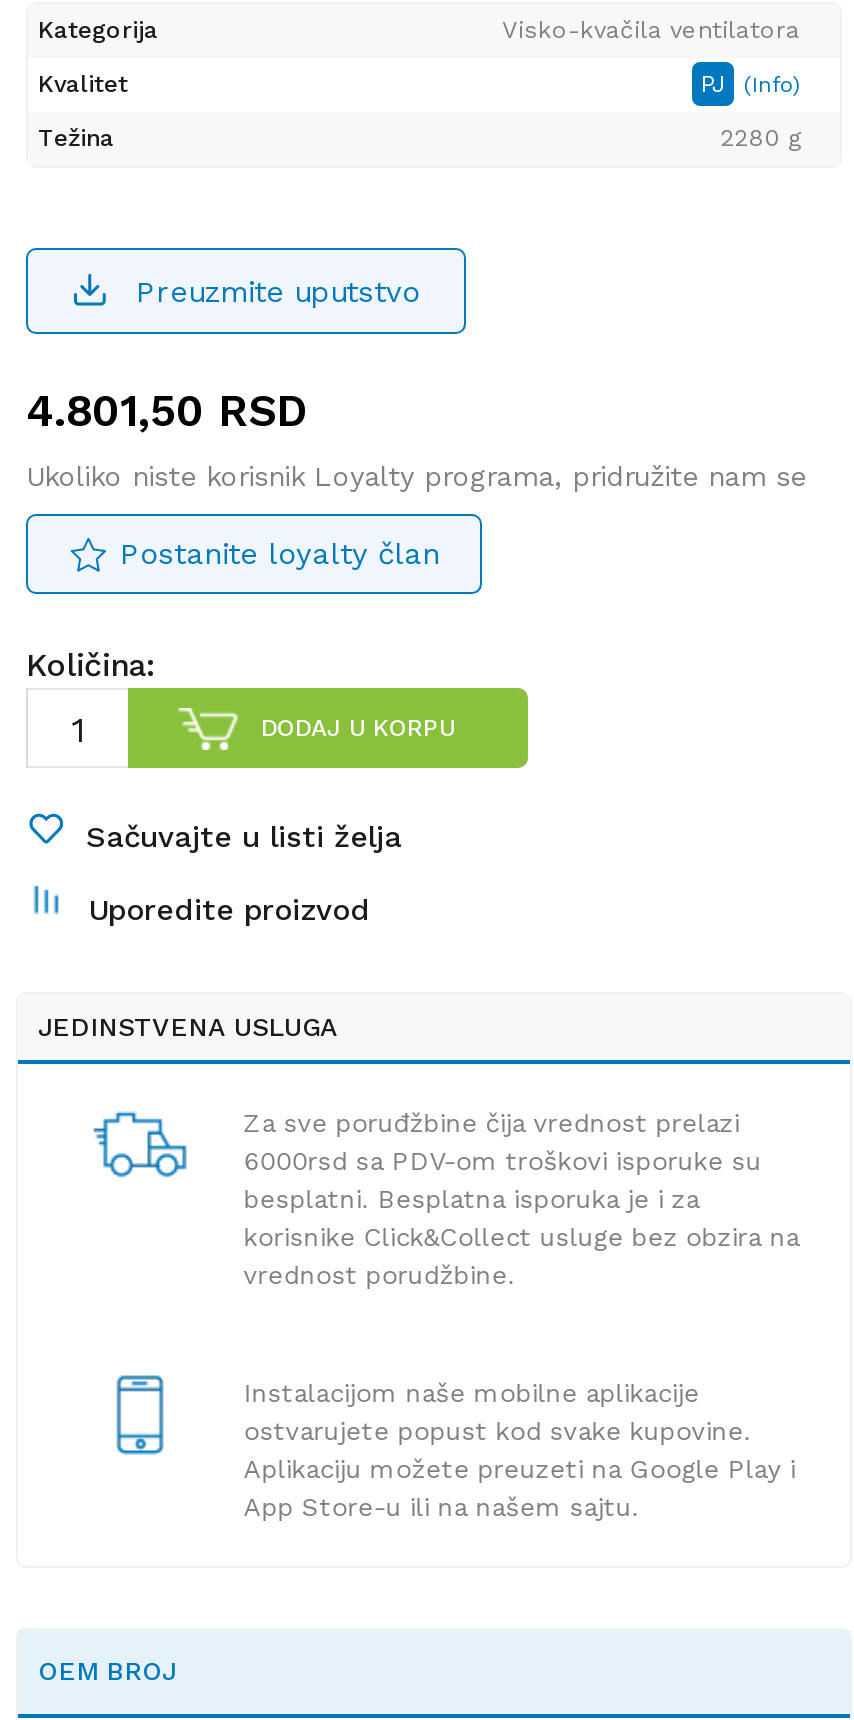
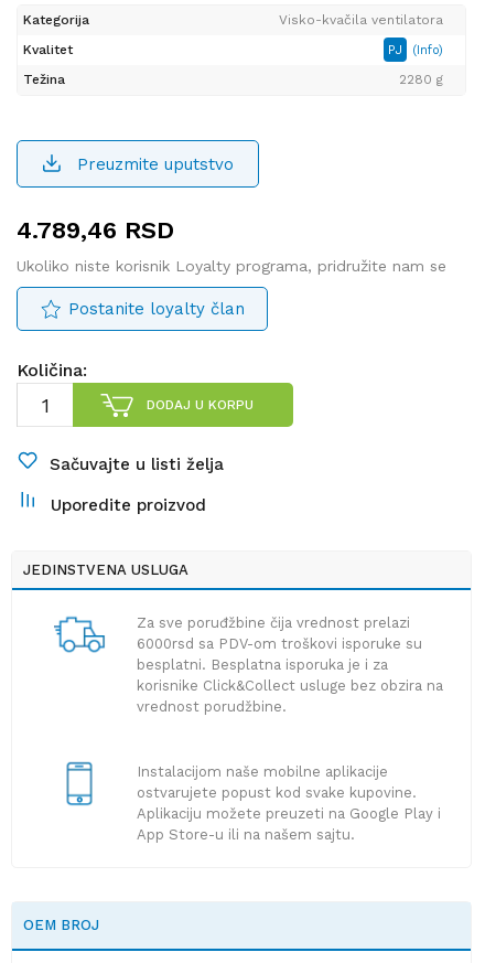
[26,386,308,436] 4.801,50 RSD -> [17,216,174,244] 4.789,46 RSD

